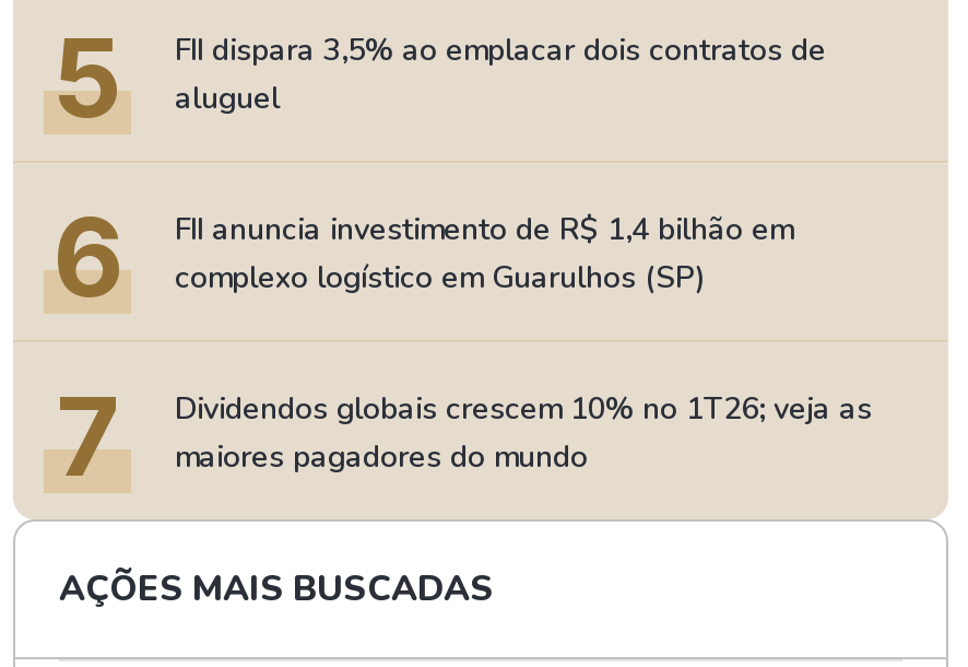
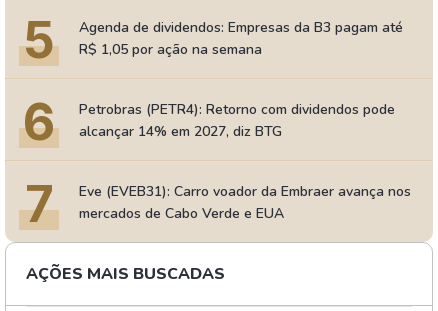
[175,30,826,119] FII dispara 3,5% ao emplacar dois contratos de | aluguel -> [79,18,403,59] Agenda de dividendos: Empresas da B3 pagam até | R$ 1,05 por ação na semana
[175,209,793,299] FII anuncia investimento de R$ 1,4 bilhão em | complexo logístico em Guarulhos (SP) -> [79,100,395,141] Petrobras (PETR4): Retorno com dividendos pode | alcançar 14% em 2027, diz BTG
[175,388,872,478] Dividendos globais crescem 10% no 1T26; veja as | maiores pagadores do mundo -> [79,182,411,223] Eve (EVEB31): Carro voador da Embraer avança nos | mercados de Cabo Verde e EUA

